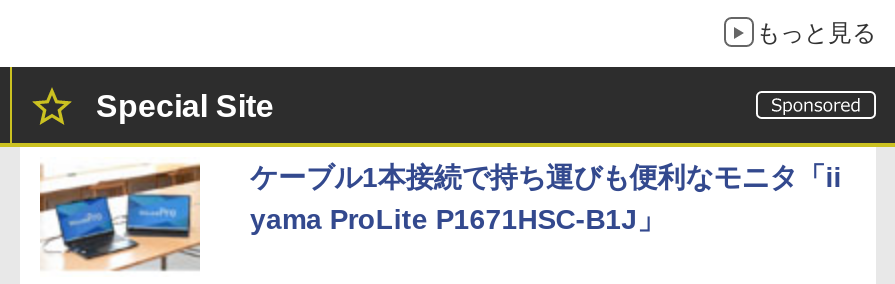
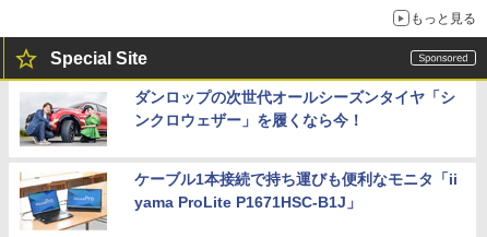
none -> [19,89,455,149] [image] | ダンロップの次世代オールシーズンタイヤ「シ | ンクロウェザー」を履くなら今！

